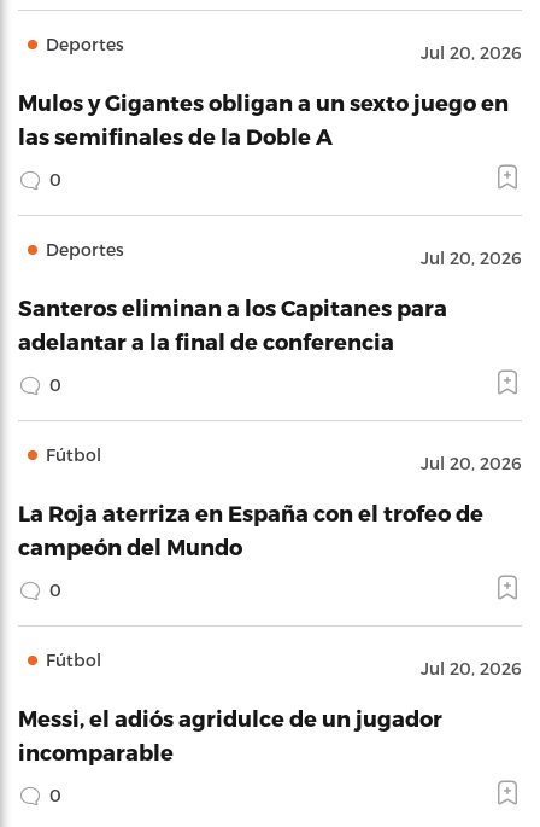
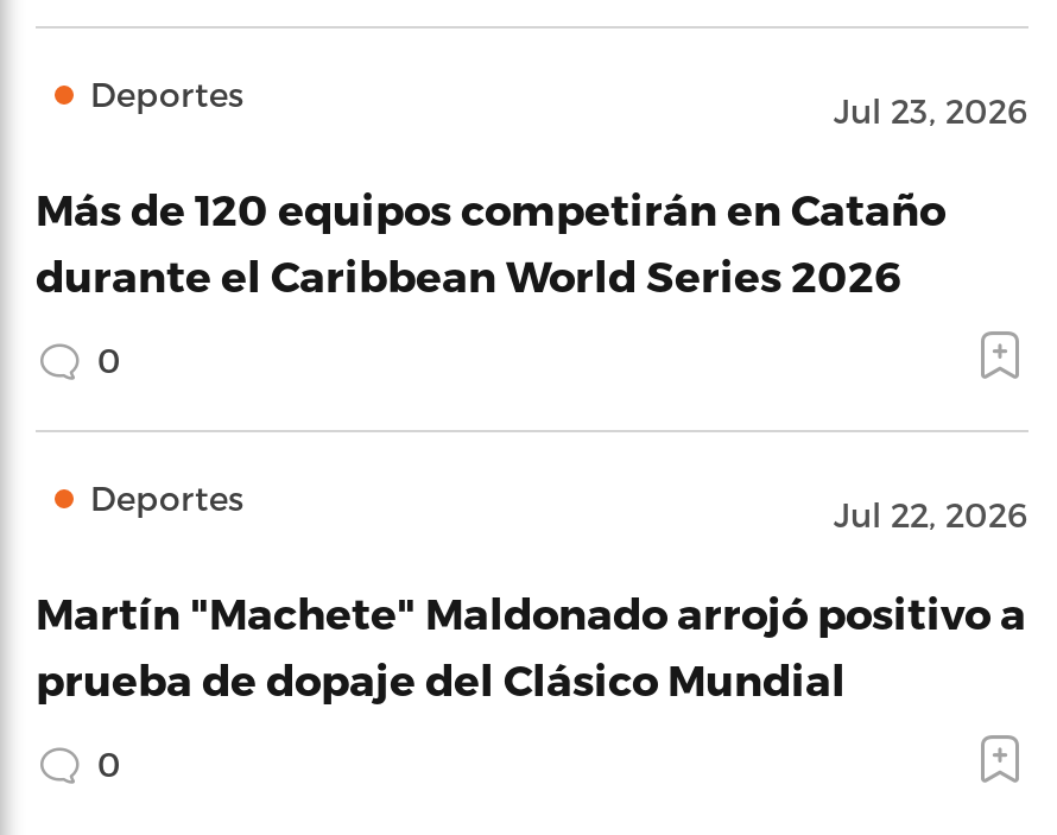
[421,42,522,63] Jul 20, 2026 -> [834,90,1028,131] Jul 23, 2026
[18,89,509,148] Mulos y Gigantes obligan a un sexto juego en | las semifinales de la Doble A -> [36,183,945,299] Más de 120 equipos competirán en Cataño | durante el Caribbean World Series 2026
[18,247,522,764] Jul 20, 2026 | Santeros eliminan a los Capitanes para | adelantar a la final de conferencia | 0 | Fútbol | Jul 20, 2026 | La Roja aterriza en España con el trofeo de | campeón del Mundo | 0 | Fútbol | Jul 20, 2026 | Messi, el adiós agridulce de un jugador | incomparable -> [36,494,1028,703] Jul 22, 2026 | Martín "Machete" Maldonado arrojó positivo a | prueba de dopaje del Clásico Mundial

